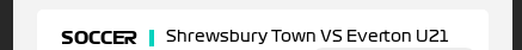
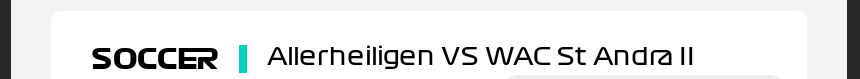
[166,30,449,44] Shrewsbury Town VS Everton U21 -> [267,45,695,69] Allerheiligen VS WAC St Andra II

